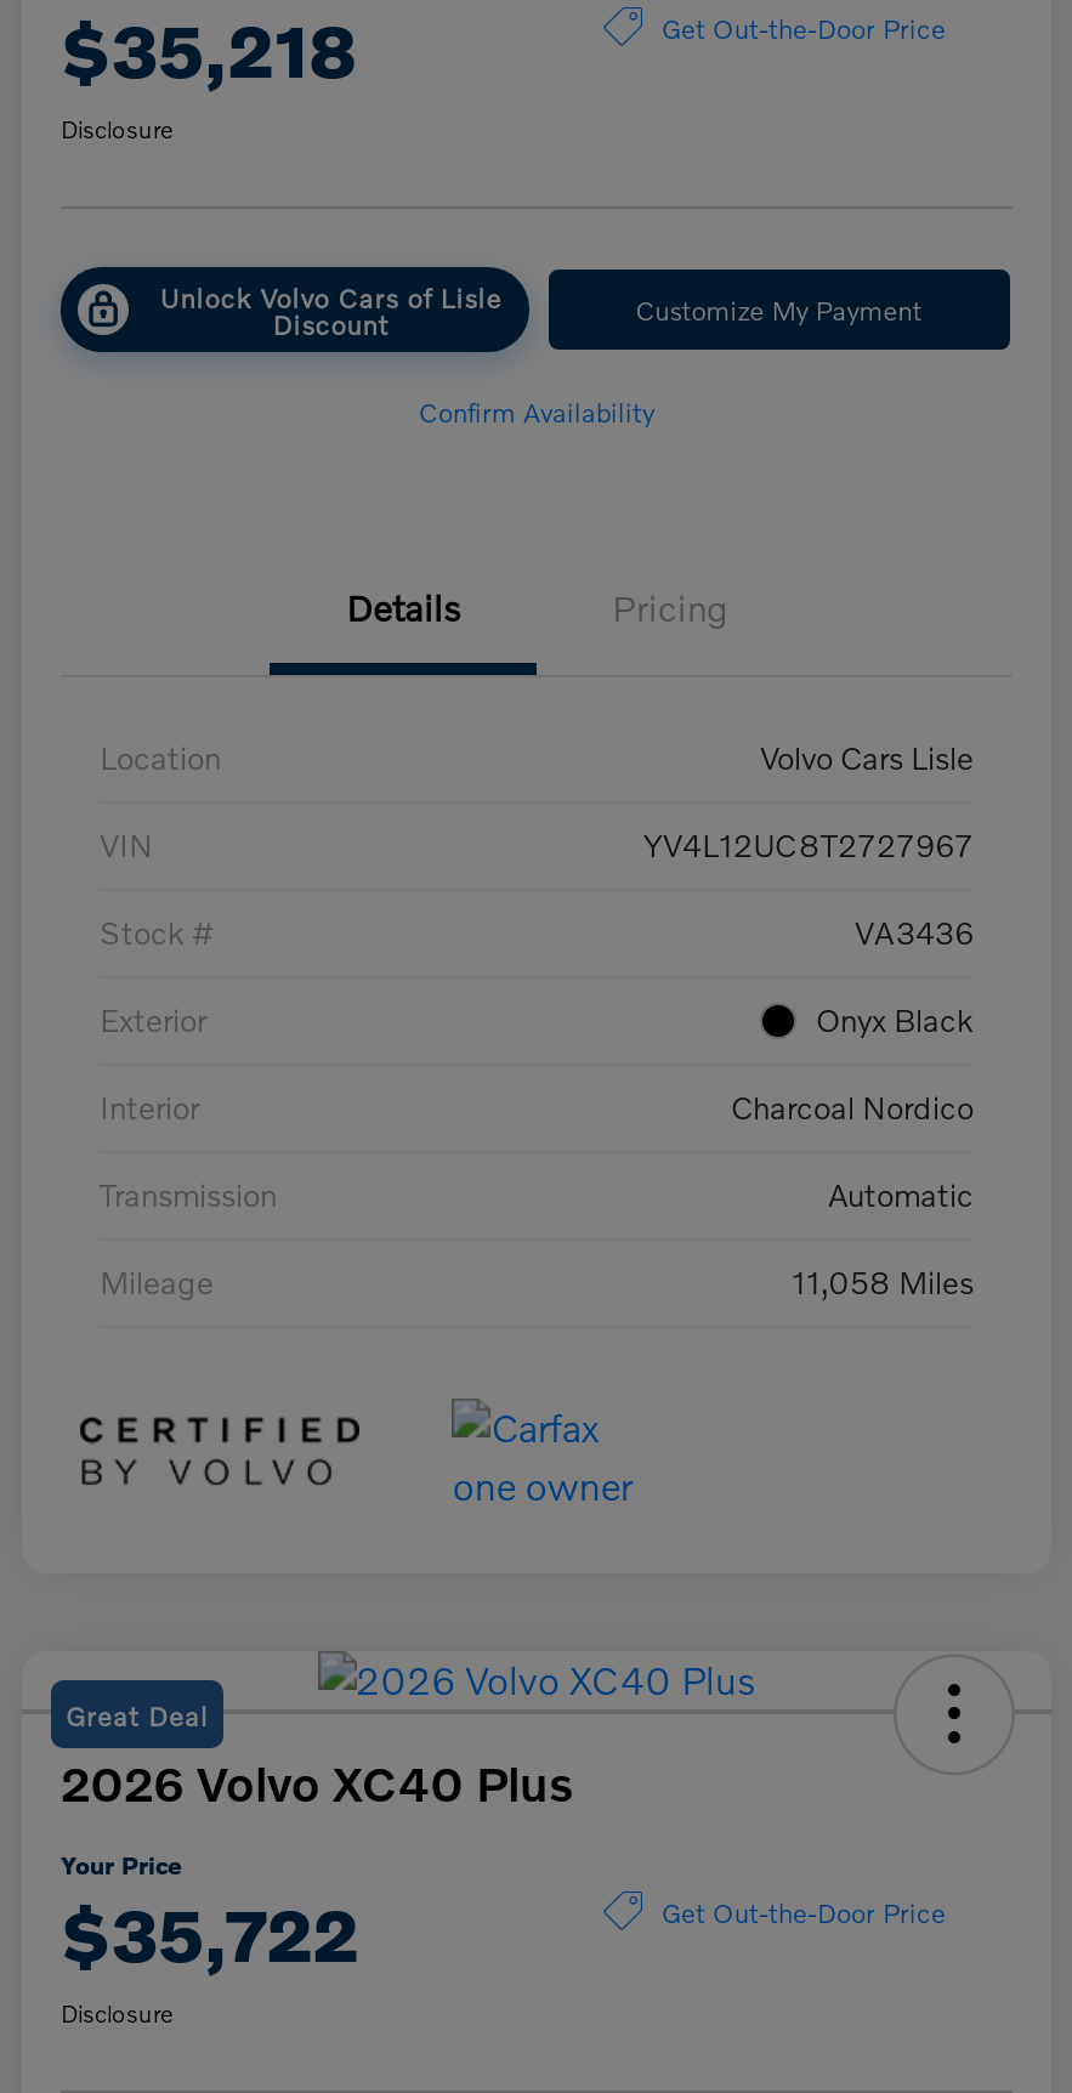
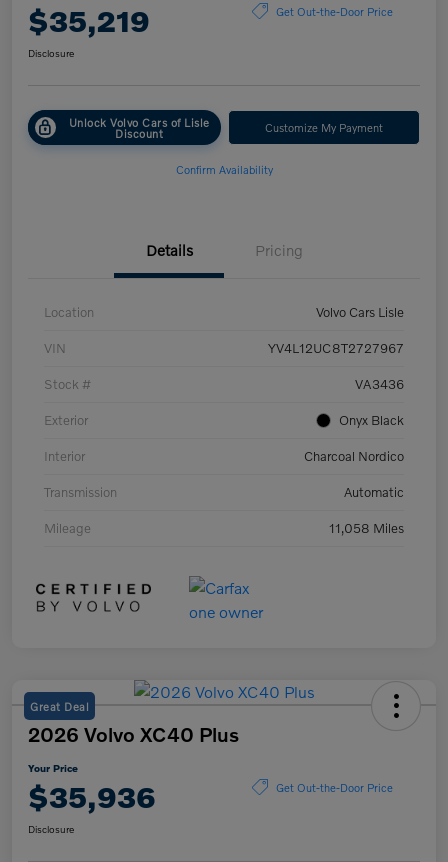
[61,8,357,93] $35,218 -> [28,3,150,38] $35,219
[61,1892,359,1977] $35,722 -> [28,779,156,814] $35,936

